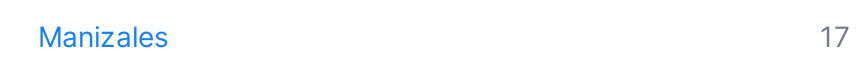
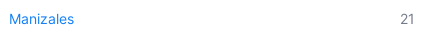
[820,19,850,53] 17 -> [400,10,415,27] 21

